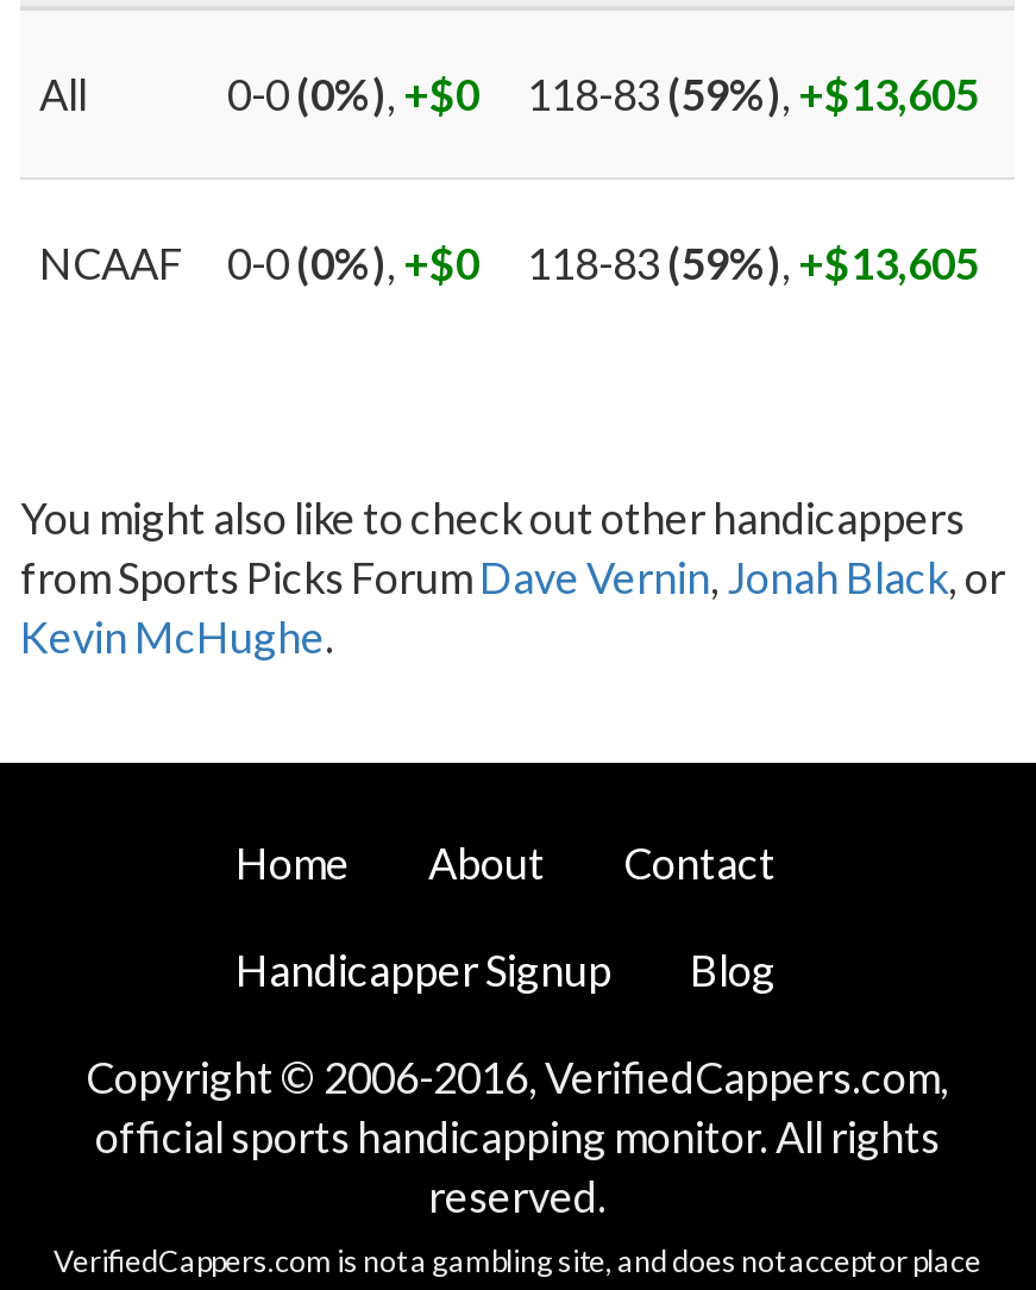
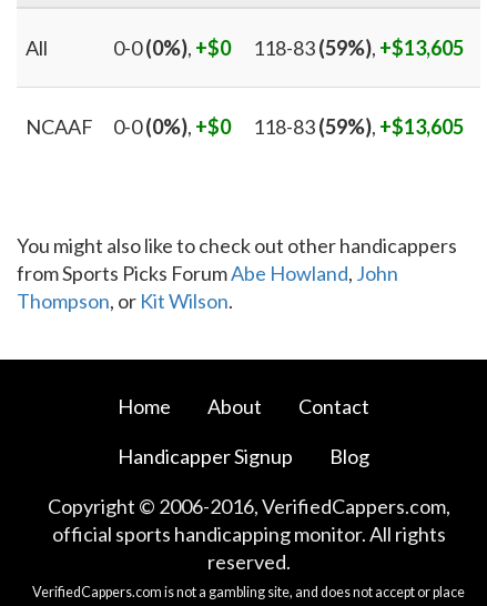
[20,552,1005,664] from Sports Picks Forum Dave Vernin, Jonah Black, or | Kevin McHughe. -> [17,261,398,313] from Sports Picks Forum Abe Howland, John | Thompson, or Kit Wilson.

